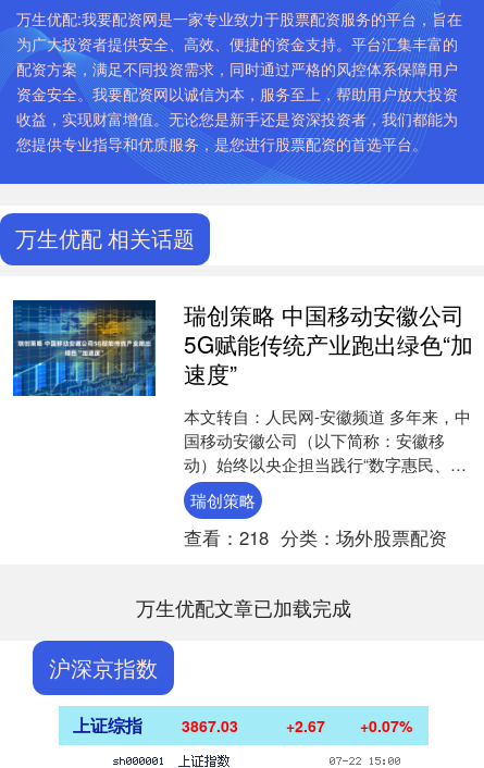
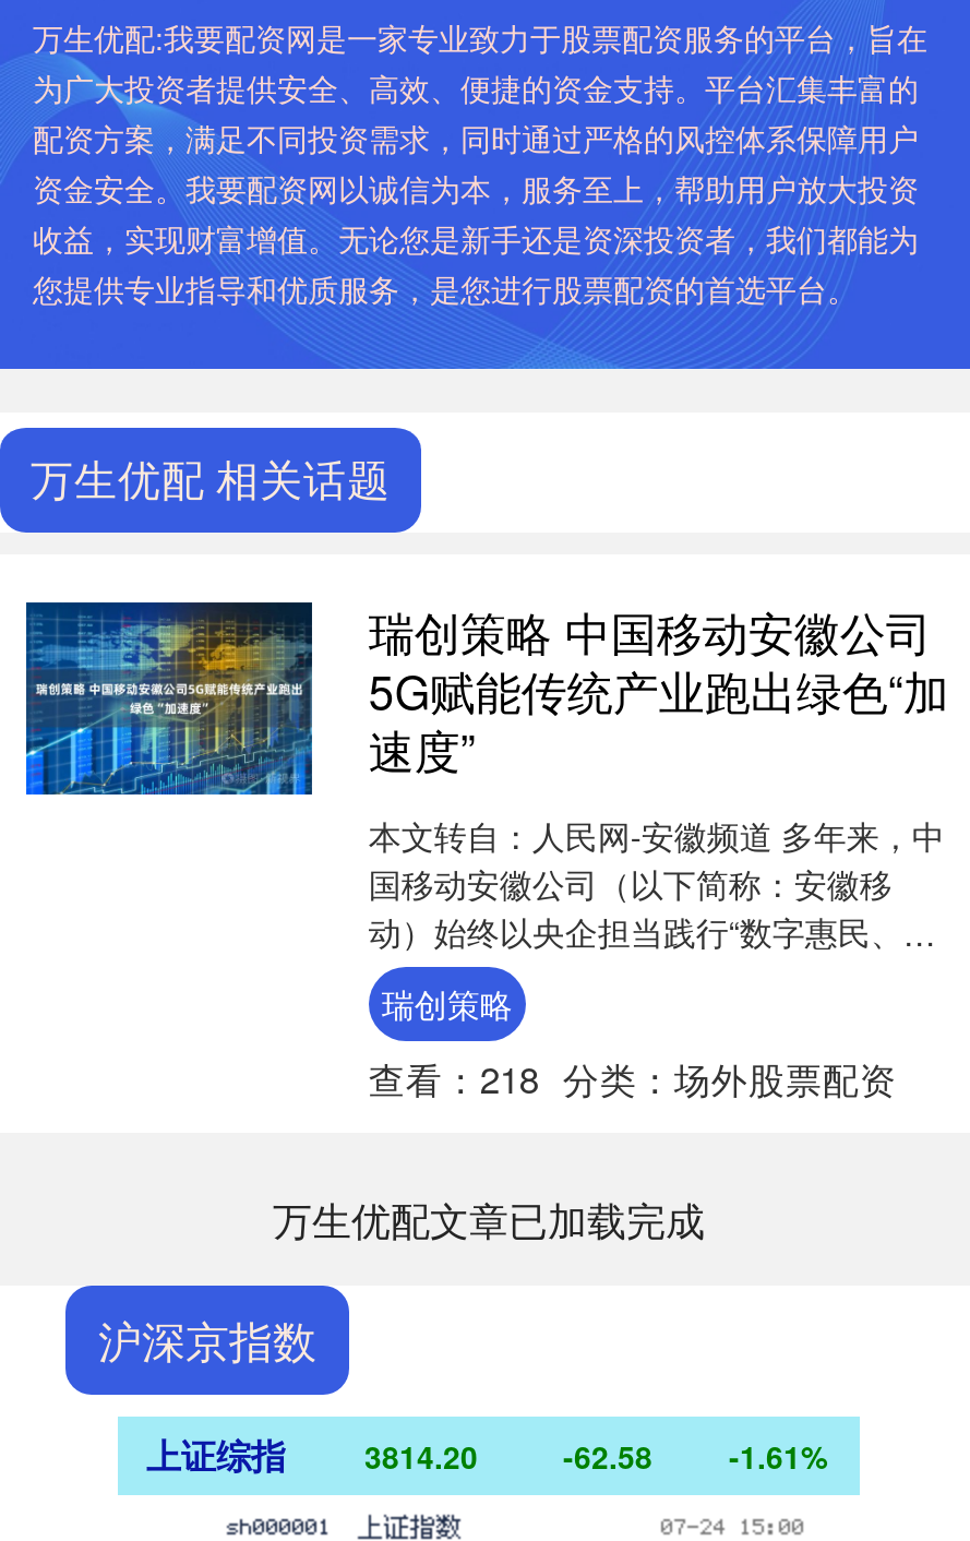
[182,715,238,737] 3867.03 -> [364,1435,478,1478] 3814.20
[286,715,325,737] +2.67 -> [563,1435,652,1478] -62.58
[360,715,412,737] +0.07% -> [729,1435,827,1478] -1.61%

